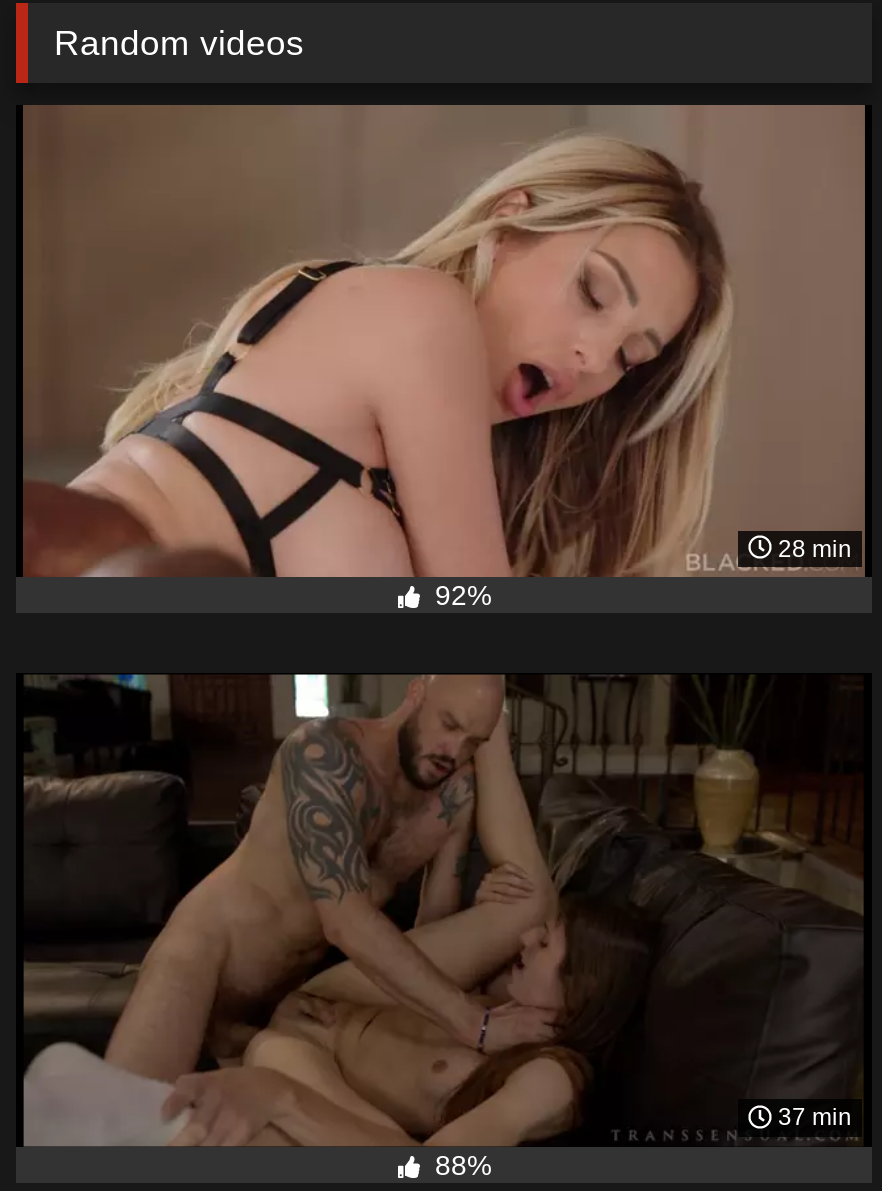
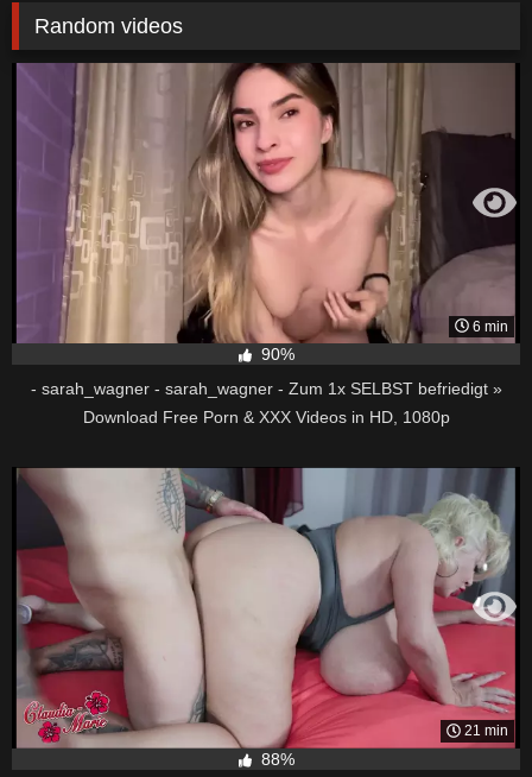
[22,103,866,612] [image] | 28 min | 92% -> [15,63,517,427] [image] | 6 min | 90% | - sarah_wagner - sarah_wagner - Zum 1x SELBST befriedigt » | Download Free Porn & XXX Videos in HD, 1080p
[24,685,864,1147] [image] | 37 min -> [15,467,518,750] [image] | 21 min

